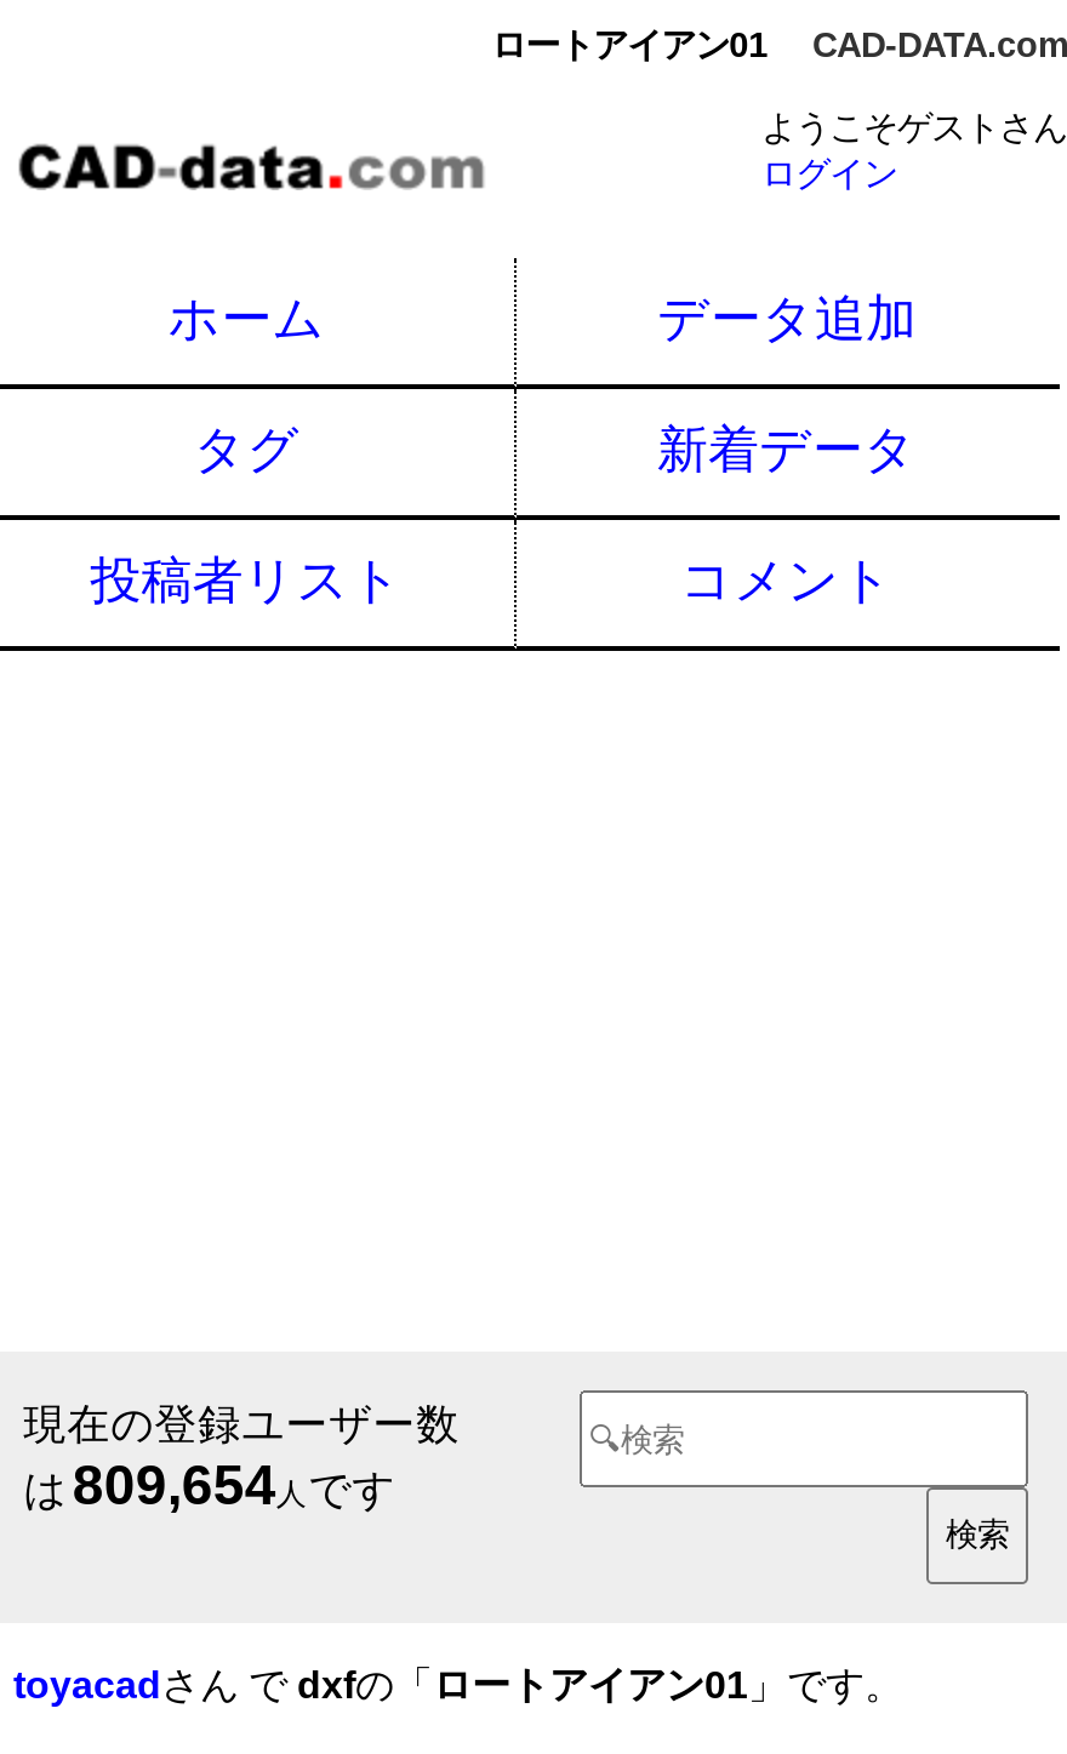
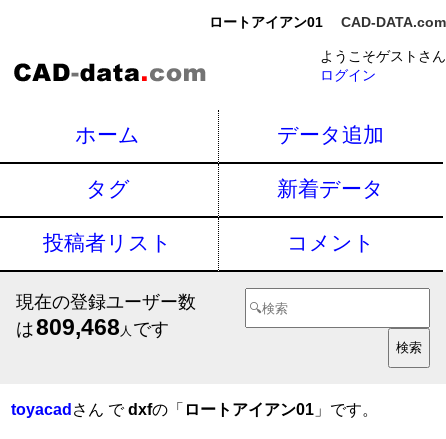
[23,1453,396,1516] は 809,654人 です -> [16,314,169,340] は 809,468人 です

